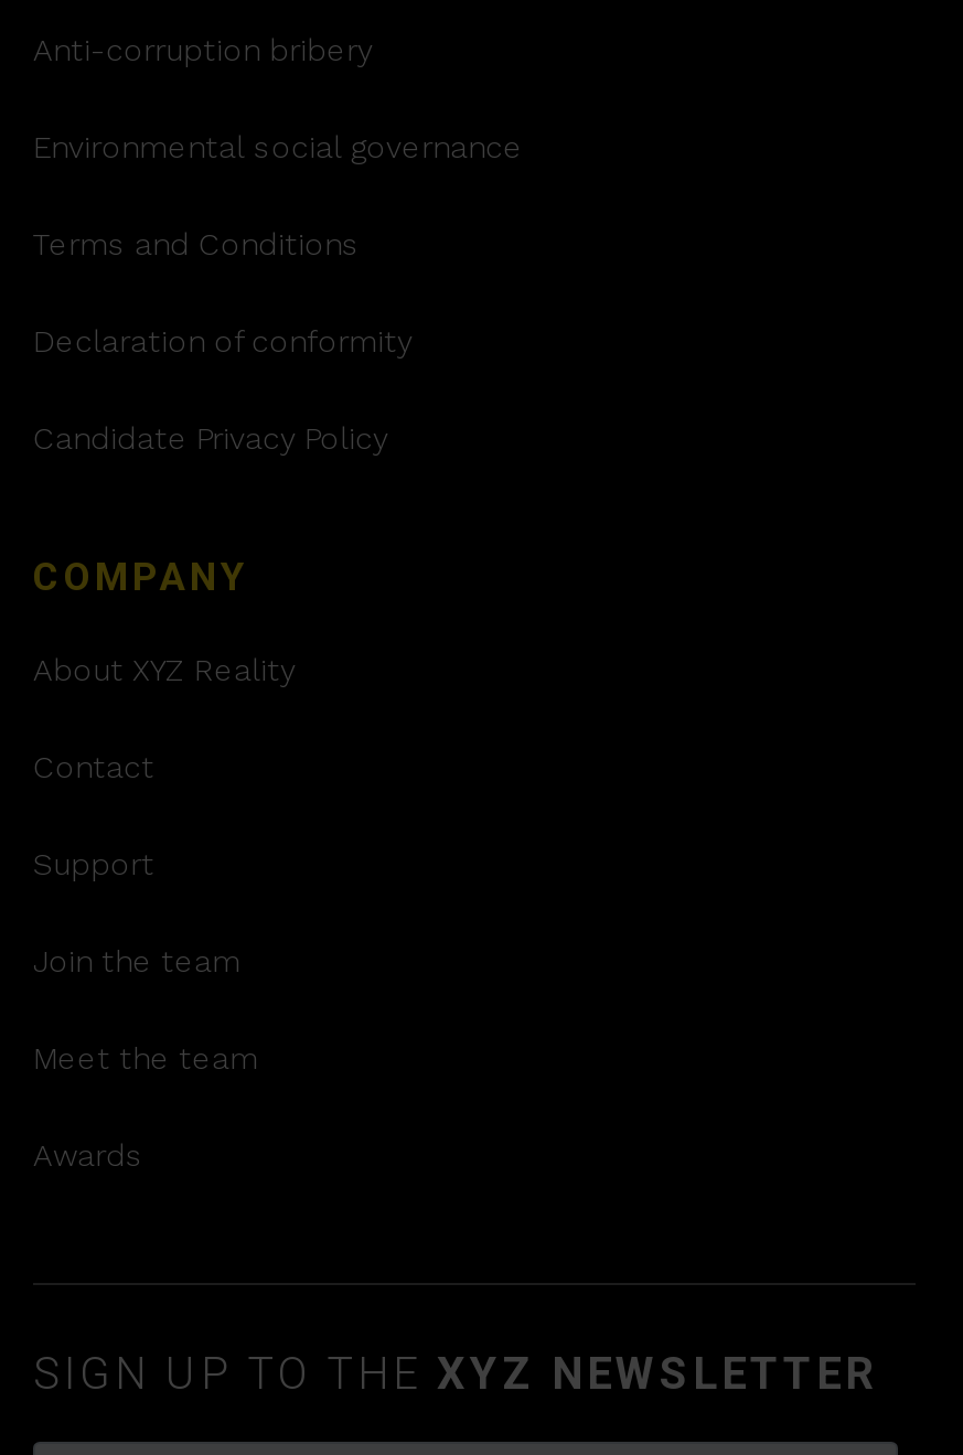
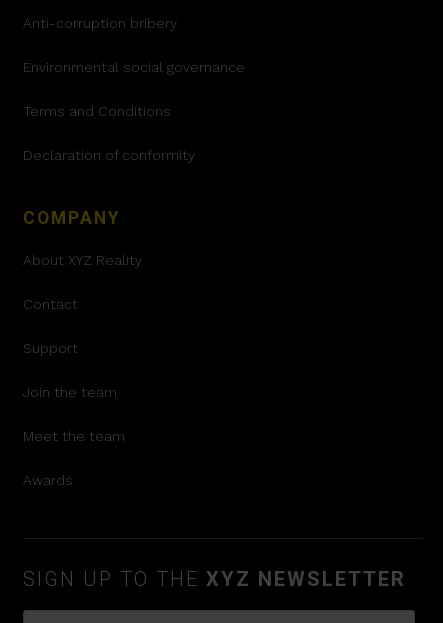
[33,421,388,456] Candidate Privacy Policy -> none

